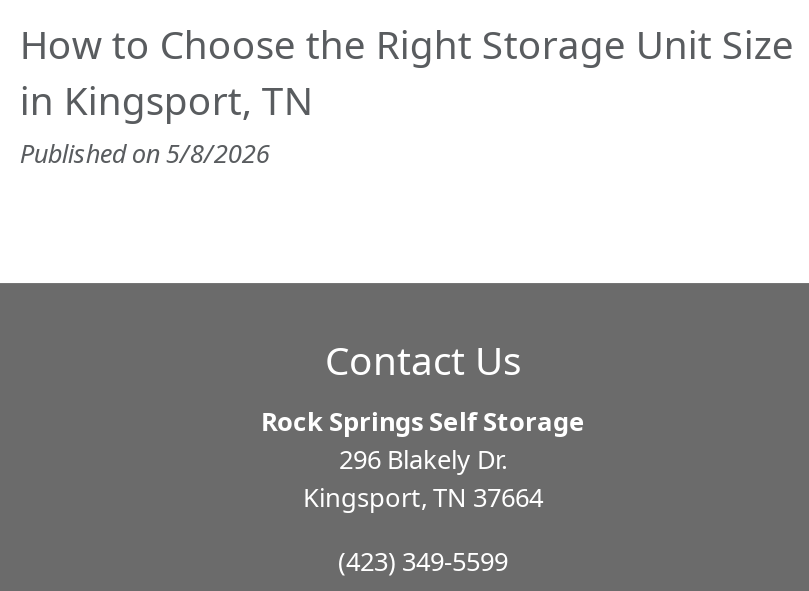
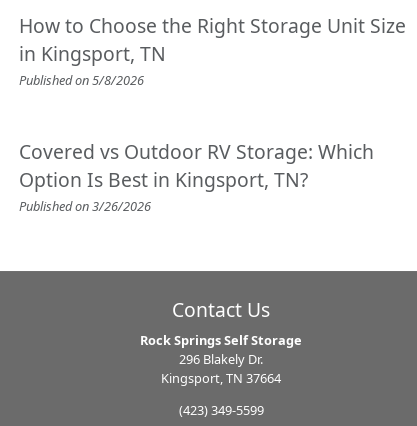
none -> [19,138,374,215] Covered vs Outdoor RV Storage: Which | Option Is Best in Kingsport, TN? | Published on 3/26/2026

